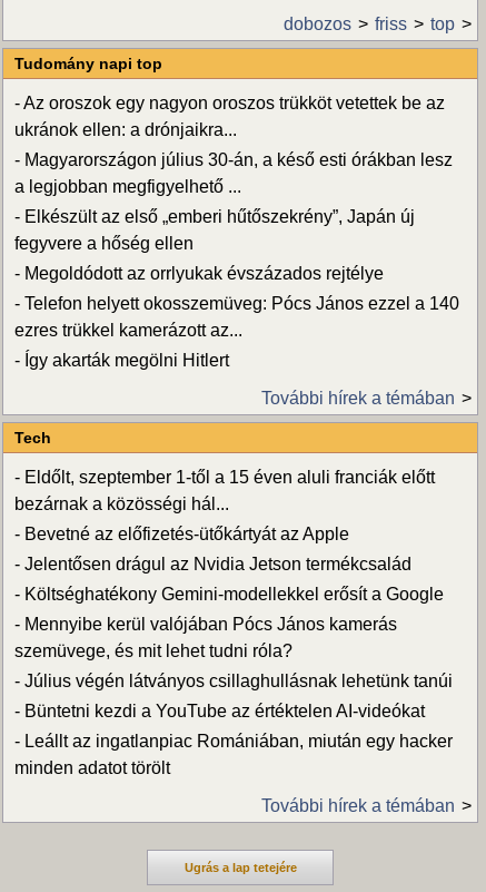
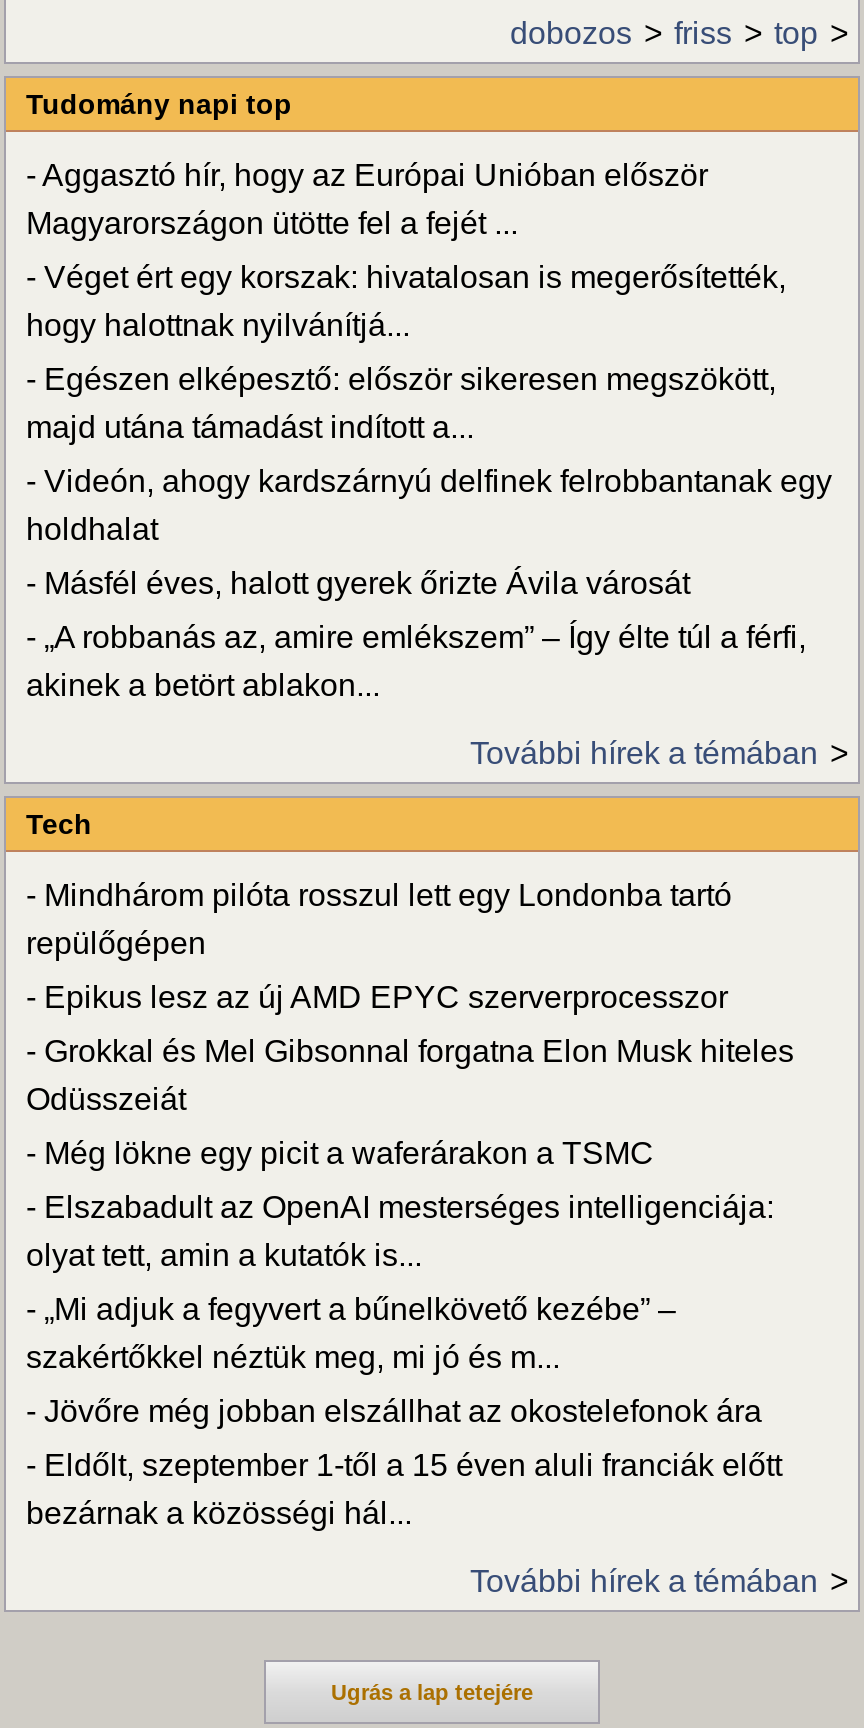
[14,94,445,139] - Az oroszok egy nagyon oroszos trükköt vetettek be az | ukránok ellen: a drónjaikra... -> [26,158,708,240] - Aggasztó hír, hogy az Európai Unióban először | Magyarországon ütötte fel a fejét ...
[14,150,453,196] - Magyarországon július 30-án, a késő esti órákban lesz | a legjobban megfigyelhető ... -> [26,260,786,342] - Véget ért egy korszak: hivatalosan is megerősítették, | hogy halottnak nyilvánítjá...
[14,207,415,253] - Elkészült az első „emberi hűtőszekrény”, Japán új | fegyvere a hőség ellen -> [26,362,776,444] - Egészen elképesztő: először sikeresen megszökött, | majd utána támadást indított a...
[14,264,384,283] - Megoldódott az orrlyukak évszázados rejtélye -> [26,464,832,546] - Videón, ahogy kardszárnyú delfinek felrobbantanak egy | holdhalat
[14,294,459,340] - Telefon helyett okosszemüveg: Pócs János ezzel a 140 | ezres trükkel kamerázott az... -> [26,566,690,600] - Másfél éves, halott gyerek őrizte Ávila városát
[14,351,229,370] - Így akarták megölni Hitlert -> [26,620,806,702] - „A robbanás az, amire emlékszem” – Így élte túl a férfi, | akinek a betört ablakon...
none -> [26,878,794,1428] - Mindhárom pilóta rosszul lett egy Londonba tartó | repülőgépen | - Epikus lesz az új AMD EPYC szerverprocesszor | - Grokkal és Mel Gibsonnal forgatna Elon Musk hiteles | Odüsszeiát | - Még lökne egy picit a waferárakon a TSMC | - Elszabadult az OpenAI mesterséges intelligenciája: | olyat tett, amin a kutatók is... | - „Mi adjuk a fegyvert a bűnelkövető kezébe” – | szakértőkkel néztük meg, mi jó és m... | - Jövőre még jobban elszállhat az okostelefonok ára
moved [14,468,435,513] -> [26,1448,782,1530]: - Eldőlt, szeptember 1-től a 15 éven aluli franciák előtt | bezárnak a közösségi hál...
[14,525,453,777] - Bevetné az előfizetés-ütőkártyát az Apple | - Jelentősen drágul az Nvidia Jetson termékcsalád | - Költséghatékony Gemini-modellekkel erősít a Google | - Mennyibe kerül valójában Pócs János kamerás | szemüvege, és mit lehet tudni róla? | - Július végén látványos csillaghullásnak lehetünk tanúi | - Büntetni kezdi a YouTube az értéktelen AI-videókat | - Leállt az ingatlanpiac Romániában, miután egy hacker | minden adatot törölt -> none

